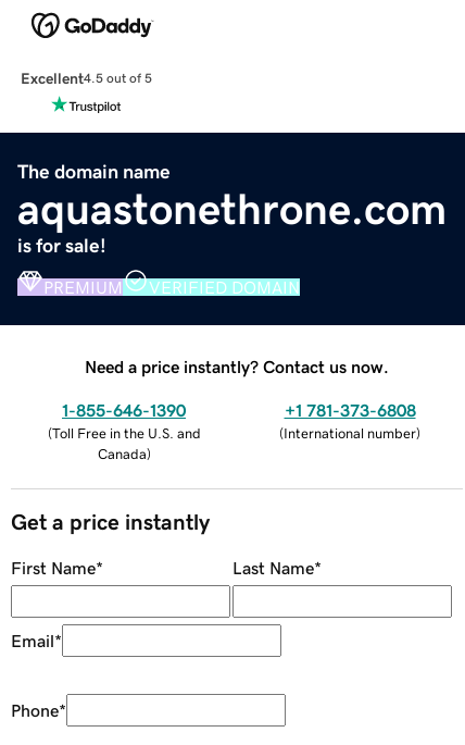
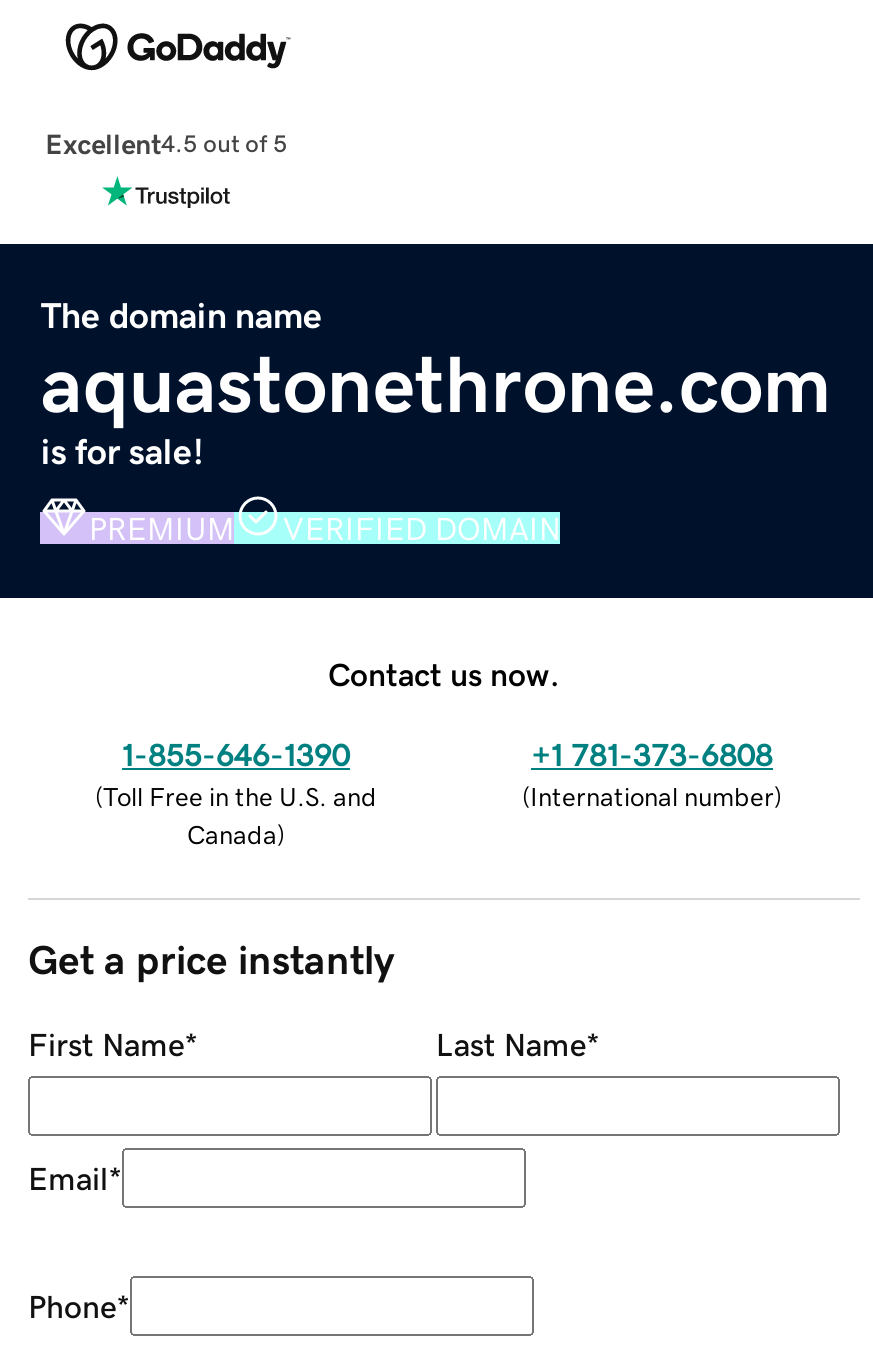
[85,357,389,375] Need a price instantly? Contact us now. -> [328,657,560,689] Contact us now.

